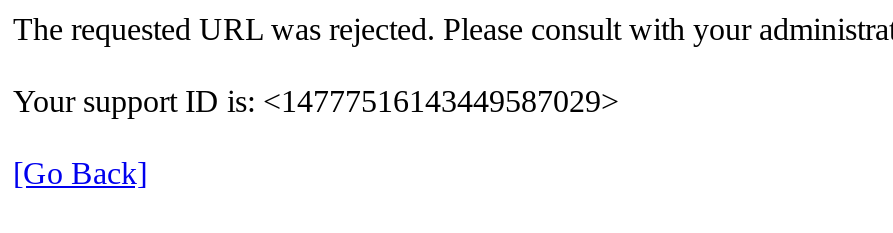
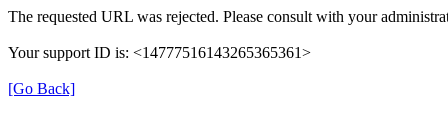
[13,84,619,118] Your support ID is: <14777516143449587029> -> [8,44,311,61] Your support ID is: <14777516143265365361>

